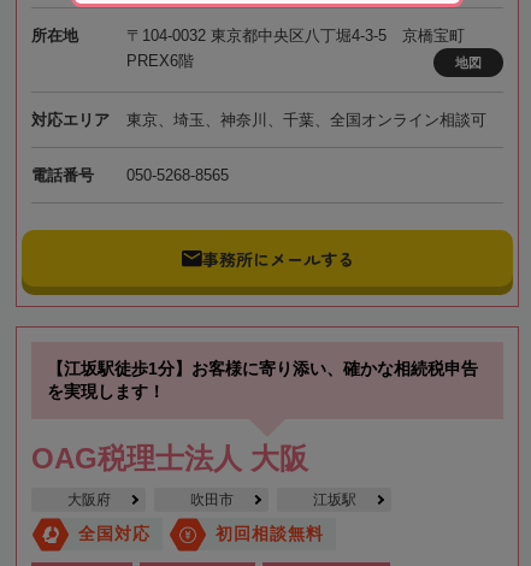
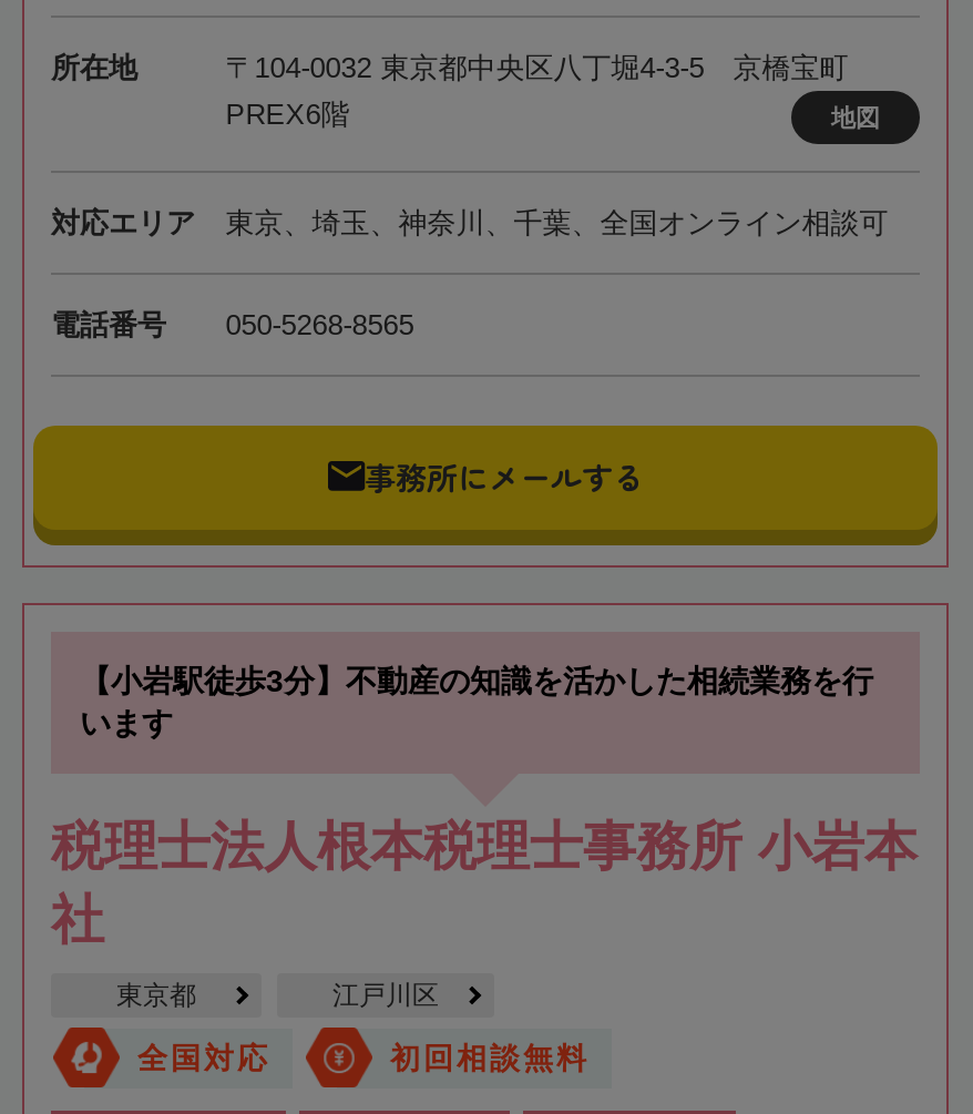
[47,359,478,401] 【江坂駅徒歩1分】お客様に寄り添い、確かな相続税申告 | を実現します！ -> [80,662,873,739] 【小岩駅徒歩3分】不動産の知識を活かした相続業務を行 | います
[31,442,308,475] OAG税理士法人 大阪 -> [51,814,918,948] 税理士法人根本税理士事務所 小岩本 | 社
[67,492,356,509] 大阪府 | 吹田市 | 江坂駅 -> [116,979,439,1010] 東京都 | 江戸川区

